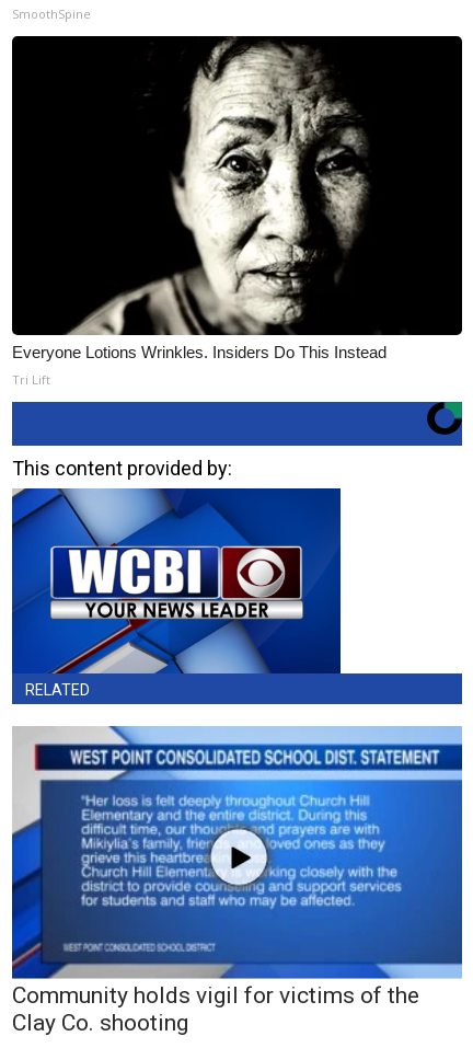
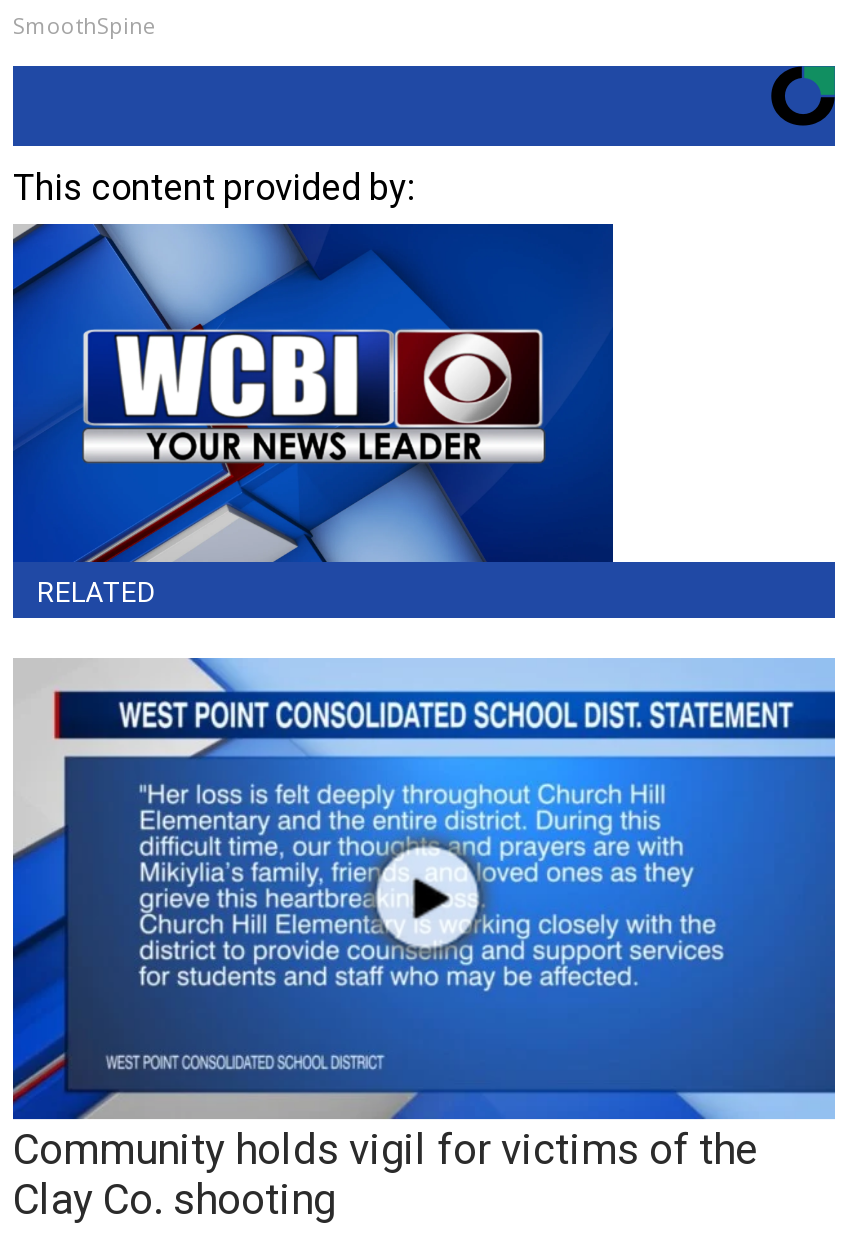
[11,35,463,388] [image] | Everyone Lotions Wrinkles. Insiders Do This Instead | Tri Lift -> none

